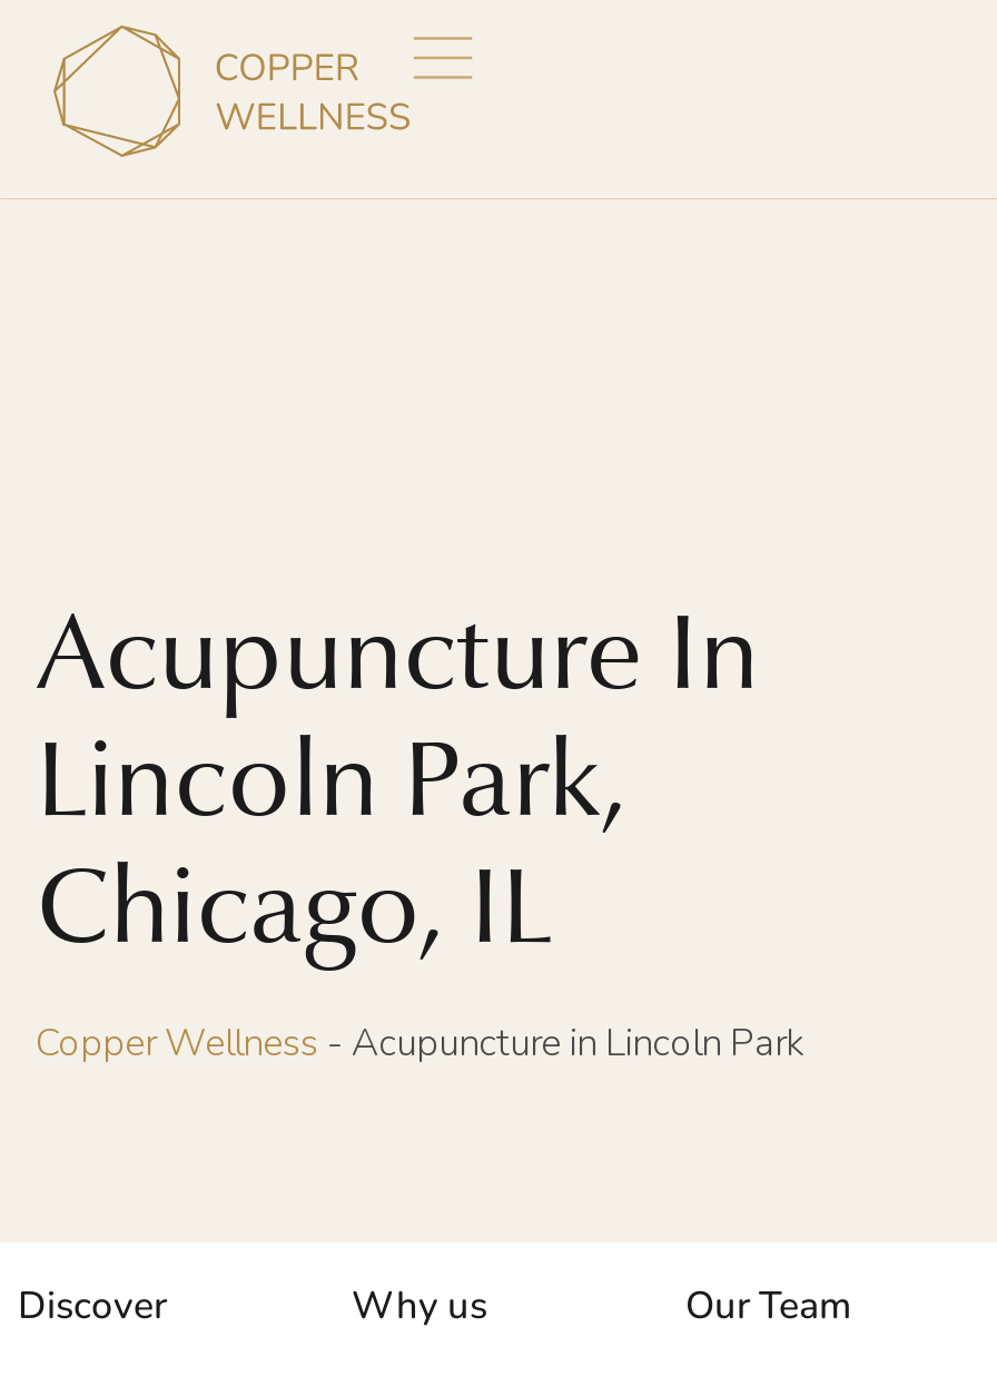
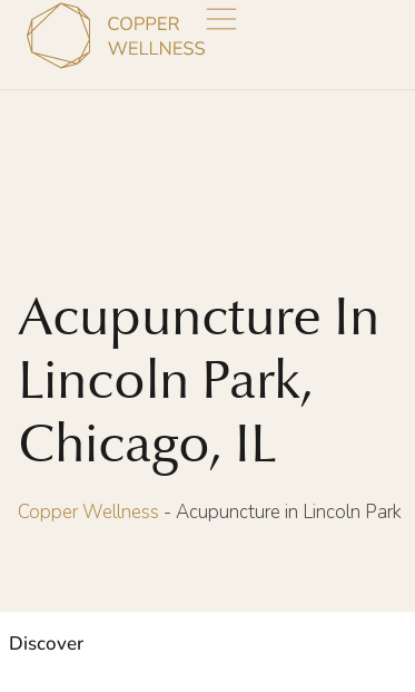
[352,1280,852,1331] Why us | Our Team -> none

